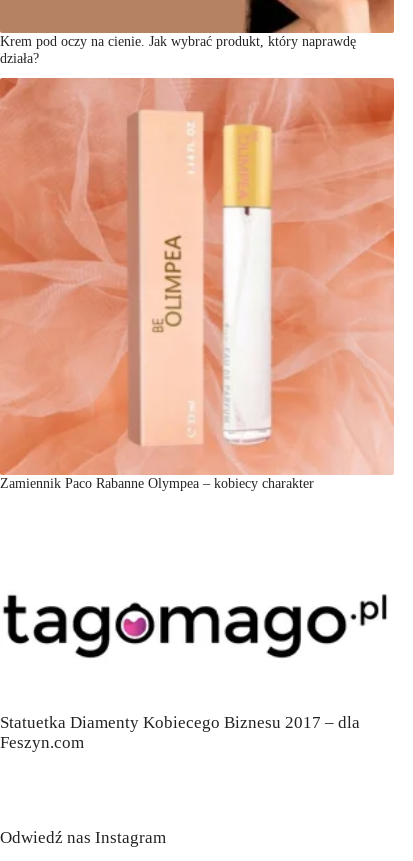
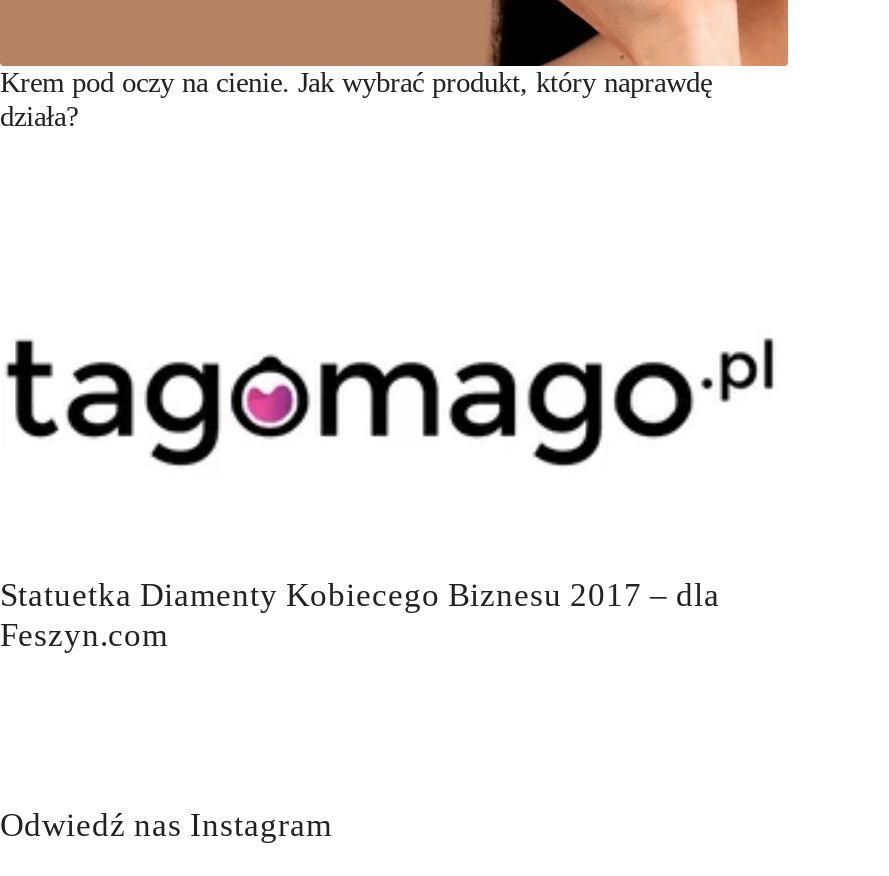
[0,77,394,491] [image] | Zamiennik Paco Rabanne Olympea – kobiecy charakter -> none

